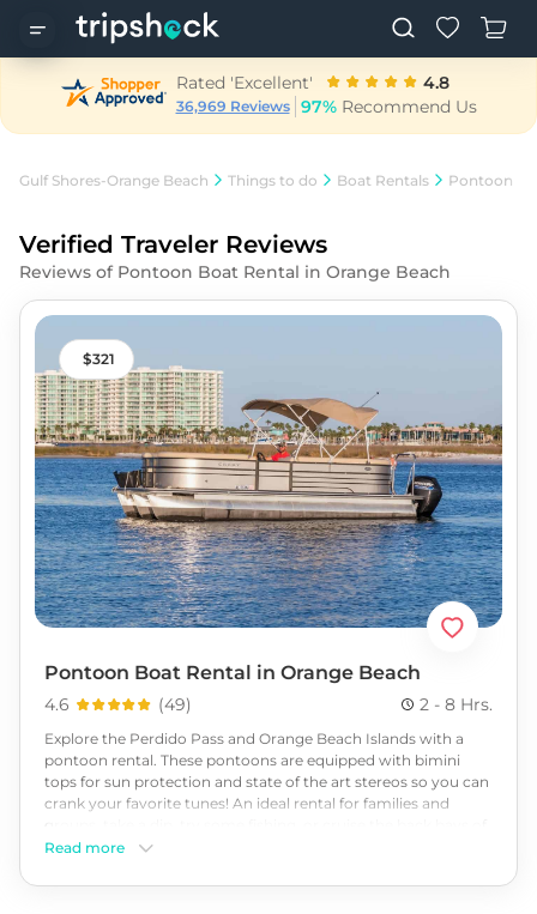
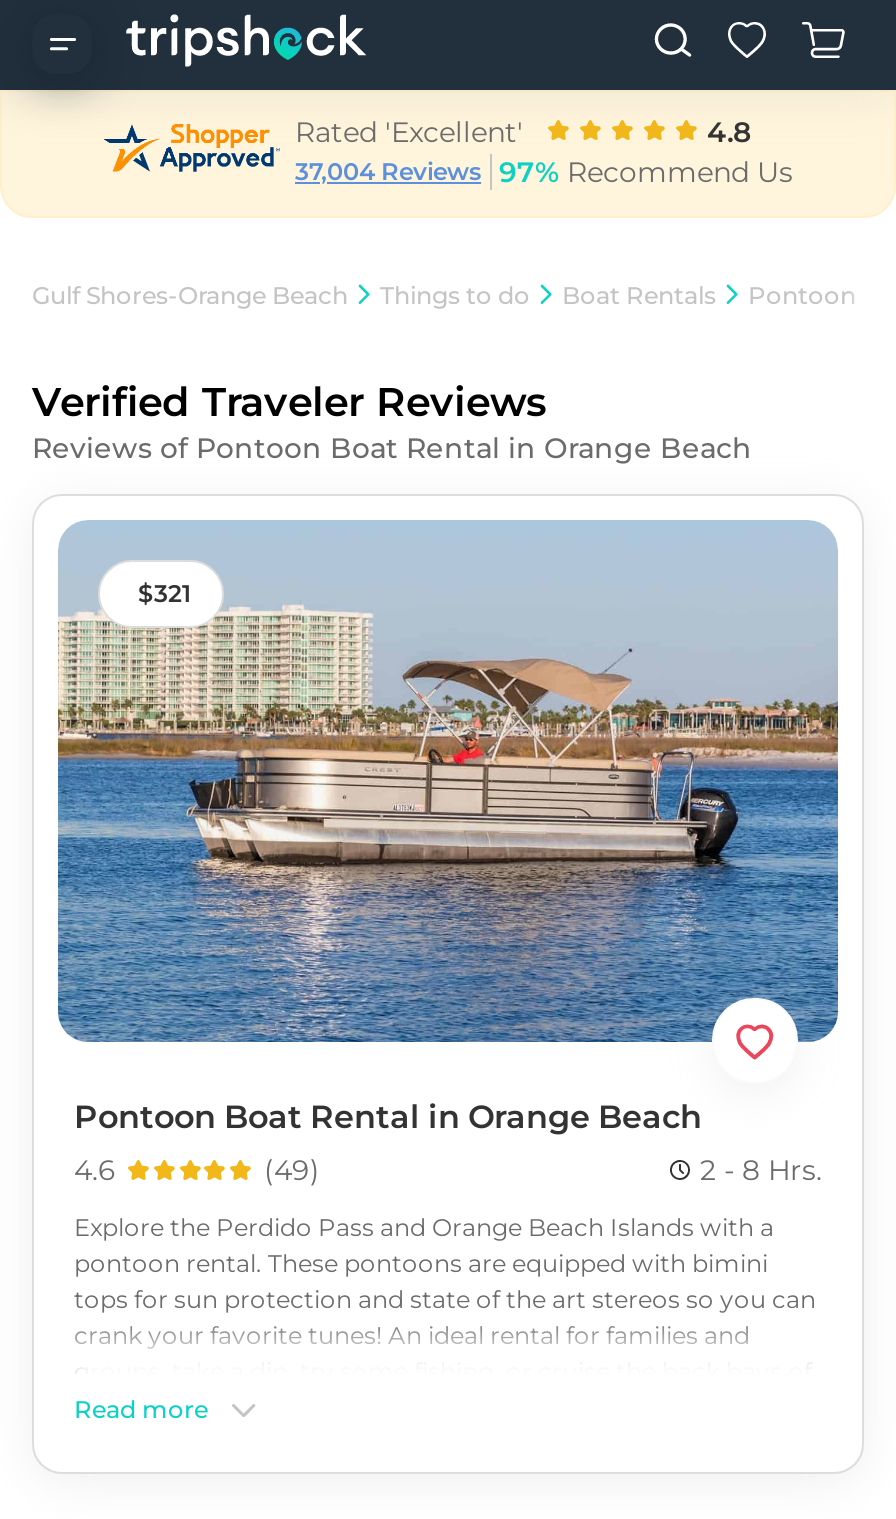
[176,96,476,117] 36,969 Reviews 97% Recommend Us -> [295,154,793,190] 37,004 Reviews 97% Recommend Us

